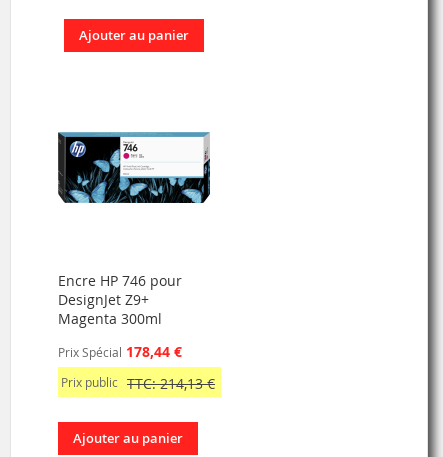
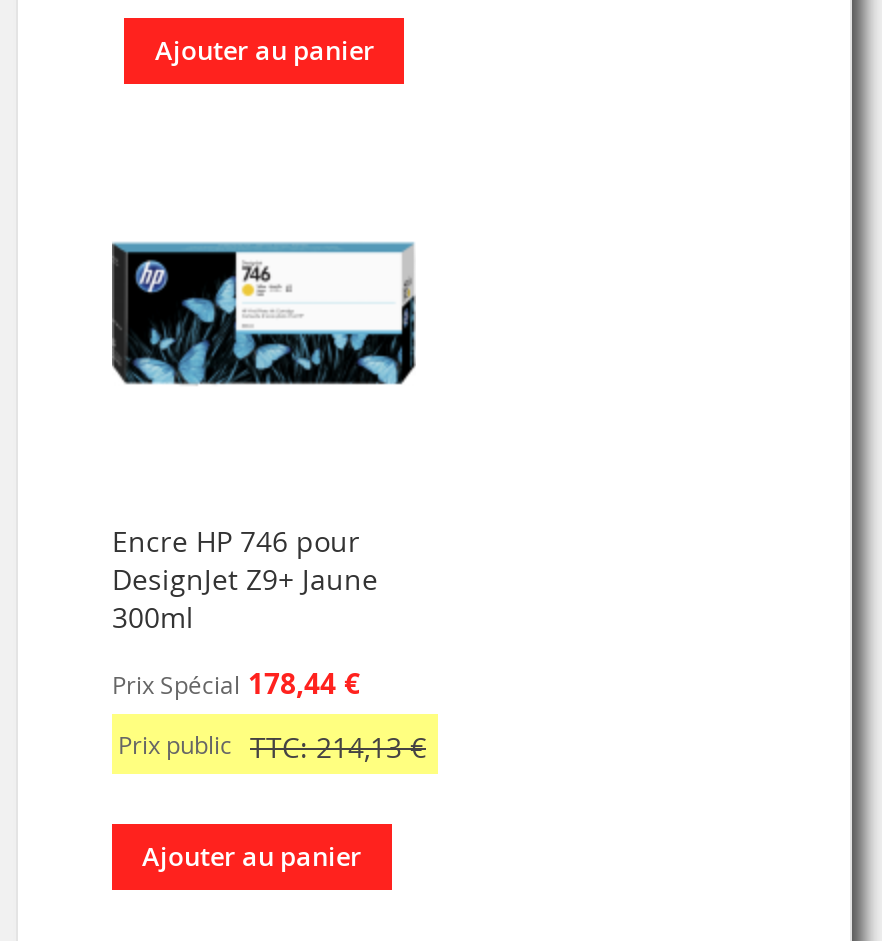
[58,290,162,328] DesignJet Z9+ | Magenta 300ml -> [112,560,378,636] DesignJet Z9+ Jaune | 300ml

